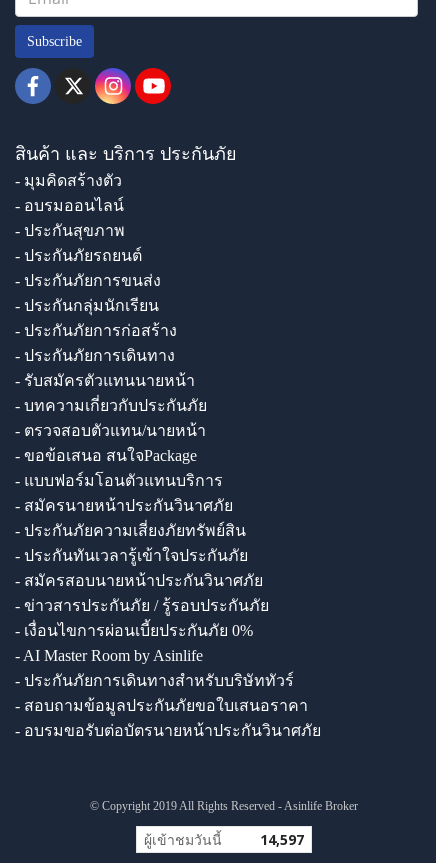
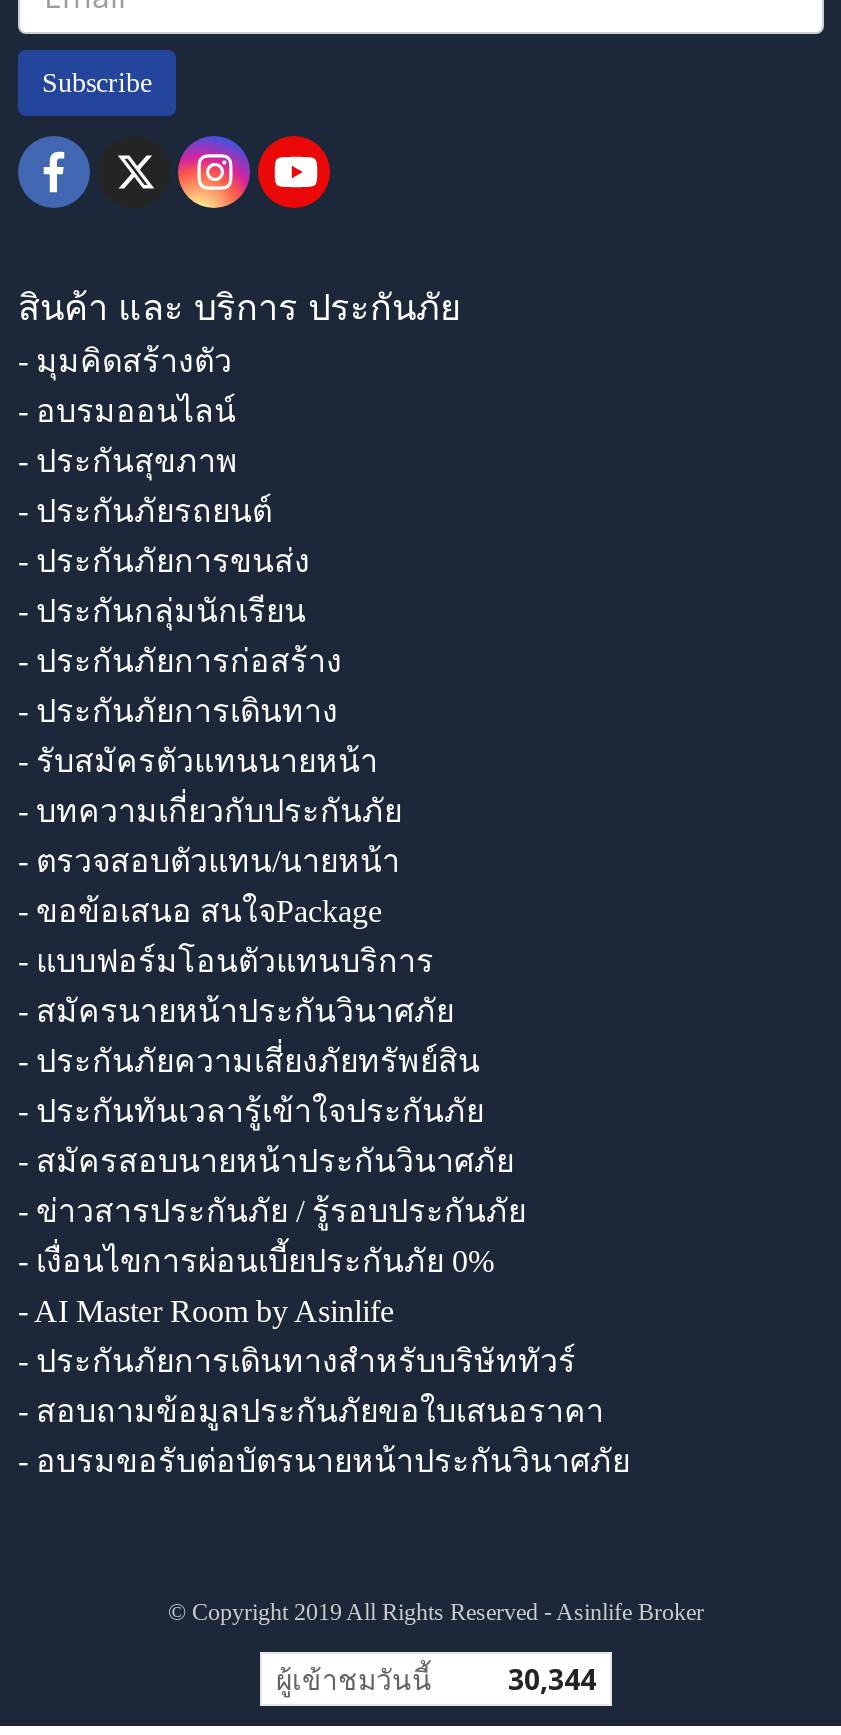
[144,830,304,849] ผู้เข้าชมวันนี้ 14,597 -> [276,1660,596,1698] ผู้เข้าชมวันนี้ 30,344

